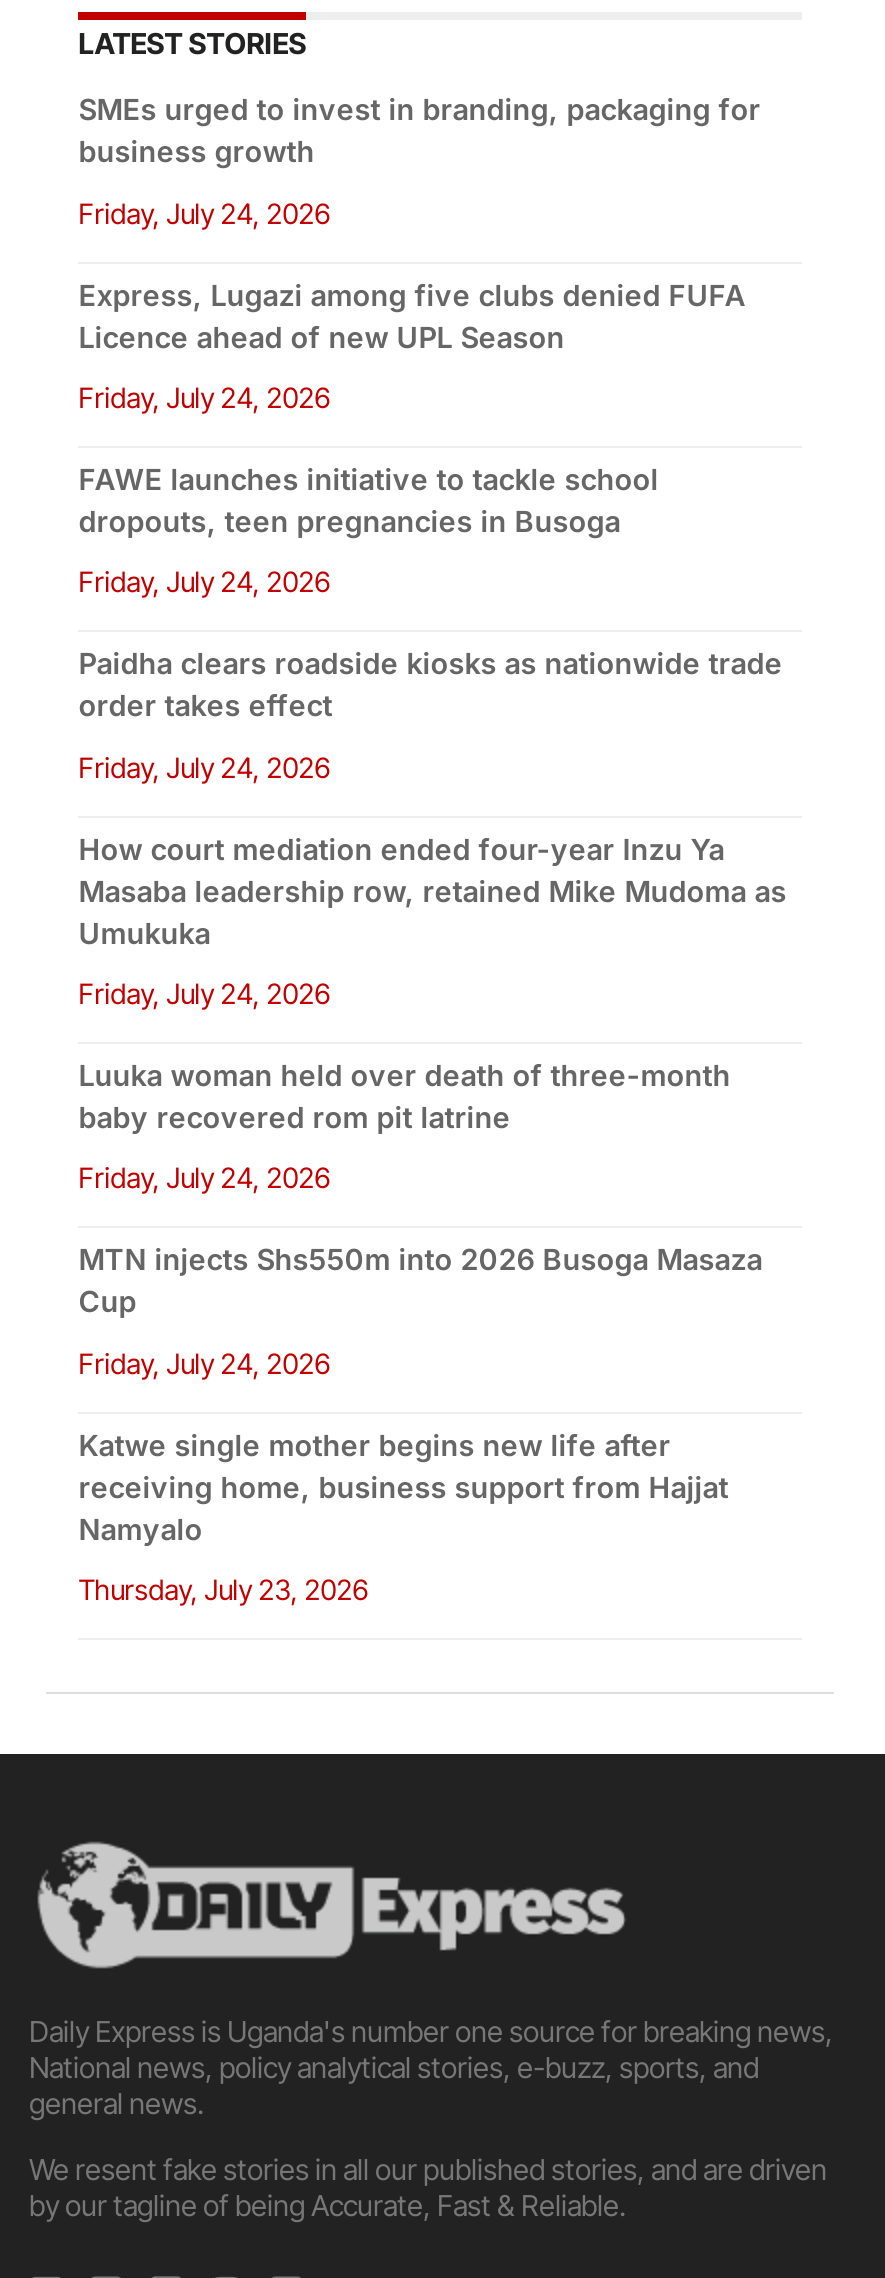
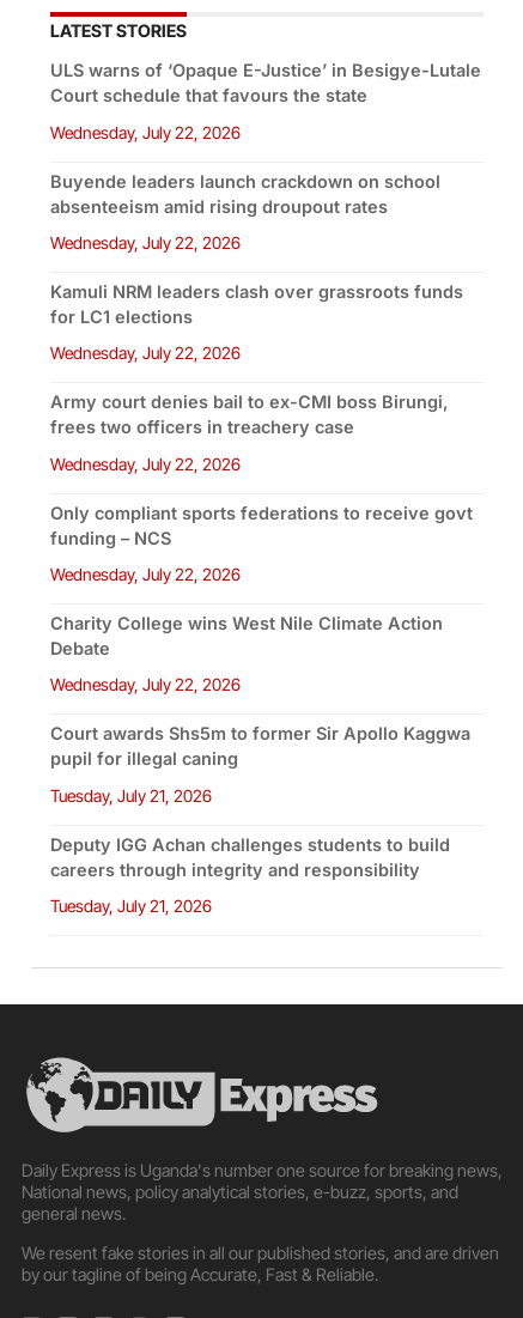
[79,92,761,168] SMEs urged to invest in branding, packaging for | business growth -> [51,60,481,105] ULS warns of ‘Opaque E-Justice’ in Besigye-Lutale | Court schedule that favours the state
[79,195,331,229] Friday, July 24, 2026 -> [51,122,241,142] Wednesday, July 22, 2026
[79,277,747,353] Express, Lugazi among five clubs denied FUFA | Licence ahead of new UPL Season -> [51,171,441,216] Buyende leaders launch crackdown on school | absenteeism amid rising droupout rates
[79,380,331,414] Friday, July 24, 2026 -> [51,232,241,252] Wednesday, July 22, 2026
[79,462,659,538] FAWE launches initiative to tackle school | dropouts, teen pregnancies in Busoga -> [51,281,464,327] Kamuli NRM leaders clash over grassroots funds | for LC1 elections
[79,565,331,599] Friday, July 24, 2026 -> [51,343,241,363] Wednesday, July 22, 2026
[79,647,783,723] Paidha clears roadside kiosks as nationwide trade | order takes effect -> [51,392,449,437] Army court denies bail to ex-CMI boss Birungi, | frees two officers in treachery case
[79,749,331,783] Friday, July 24, 2026 -> [51,453,241,474] Wednesday, July 22, 2026
[79,831,787,949] How court mediation ended four-year Inzu Ya | Masaba leadership row, retained Mike Mudoma as | Umukuka -> [51,502,473,548] Only compliant sports federations to receive govt | funding – NCS
[79,976,331,1010] Friday, July 24, 2026 -> [51,564,241,584] Wednesday, July 22, 2026
[79,1058,731,1134] Luuka woman held over death of three-month | baby recovered rom pit latrine -> [51,613,443,659] Charity College wins West Nile Climate Action | Debate
[79,1161,331,1195] Friday, July 24, 2026 -> [51,675,241,695] Wednesday, July 22, 2026
[79,1243,763,1319] MTN injects Shs550m into 2026 Busoga Masaza | Cup -> [51,724,471,769] Court awards Shs5m to former Sir Apollo Kaggwa | pupil for illegal caning
[79,1346,331,1380] Friday, July 24, 2026 -> [51,785,212,806] Tuesday, July 21, 2026
[79,1428,729,1546] Katwe single mother begins new life after | receiving home, business support from Hajjat | Namyalo -> [51,834,450,880] Deputy IGG Achan challenges students to build | careers through integrity and responsibility
[79,1572,369,1606] Thursday, July 23, 2026 -> [51,896,212,916] Tuesday, July 21, 2026

